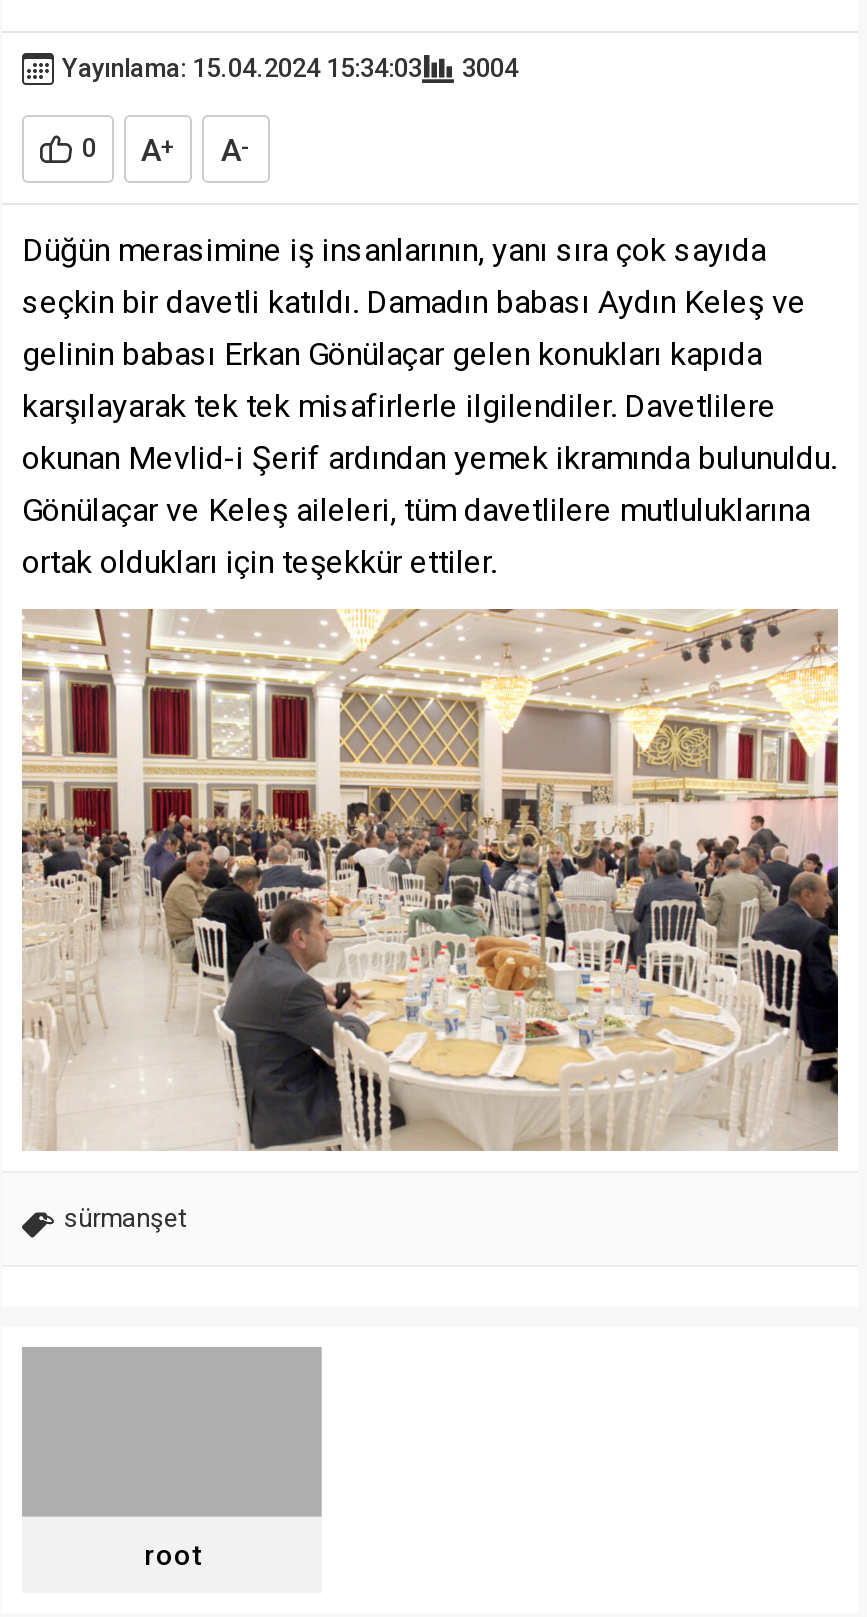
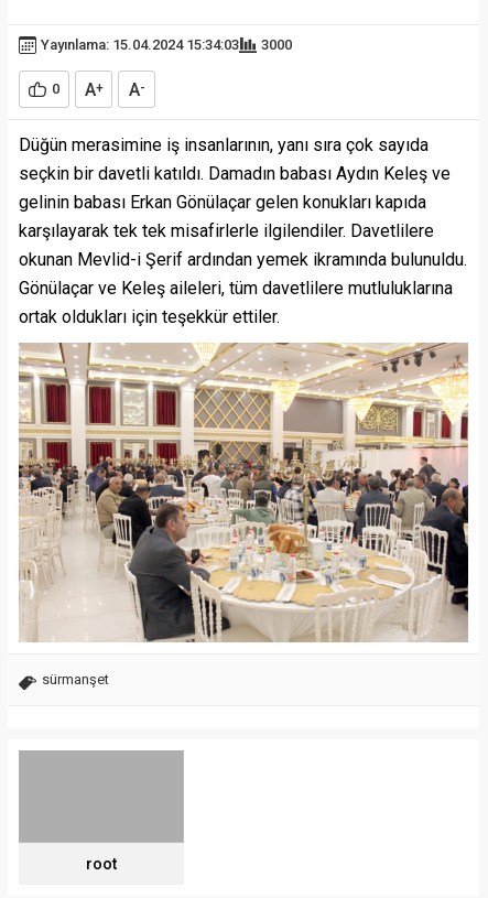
[62,52,518,82] Yayınlama: 15.04.2024 15:34:03 3004 -> [41,36,292,52] Yayınlama: 15.04.2024 15:34:03 3000

